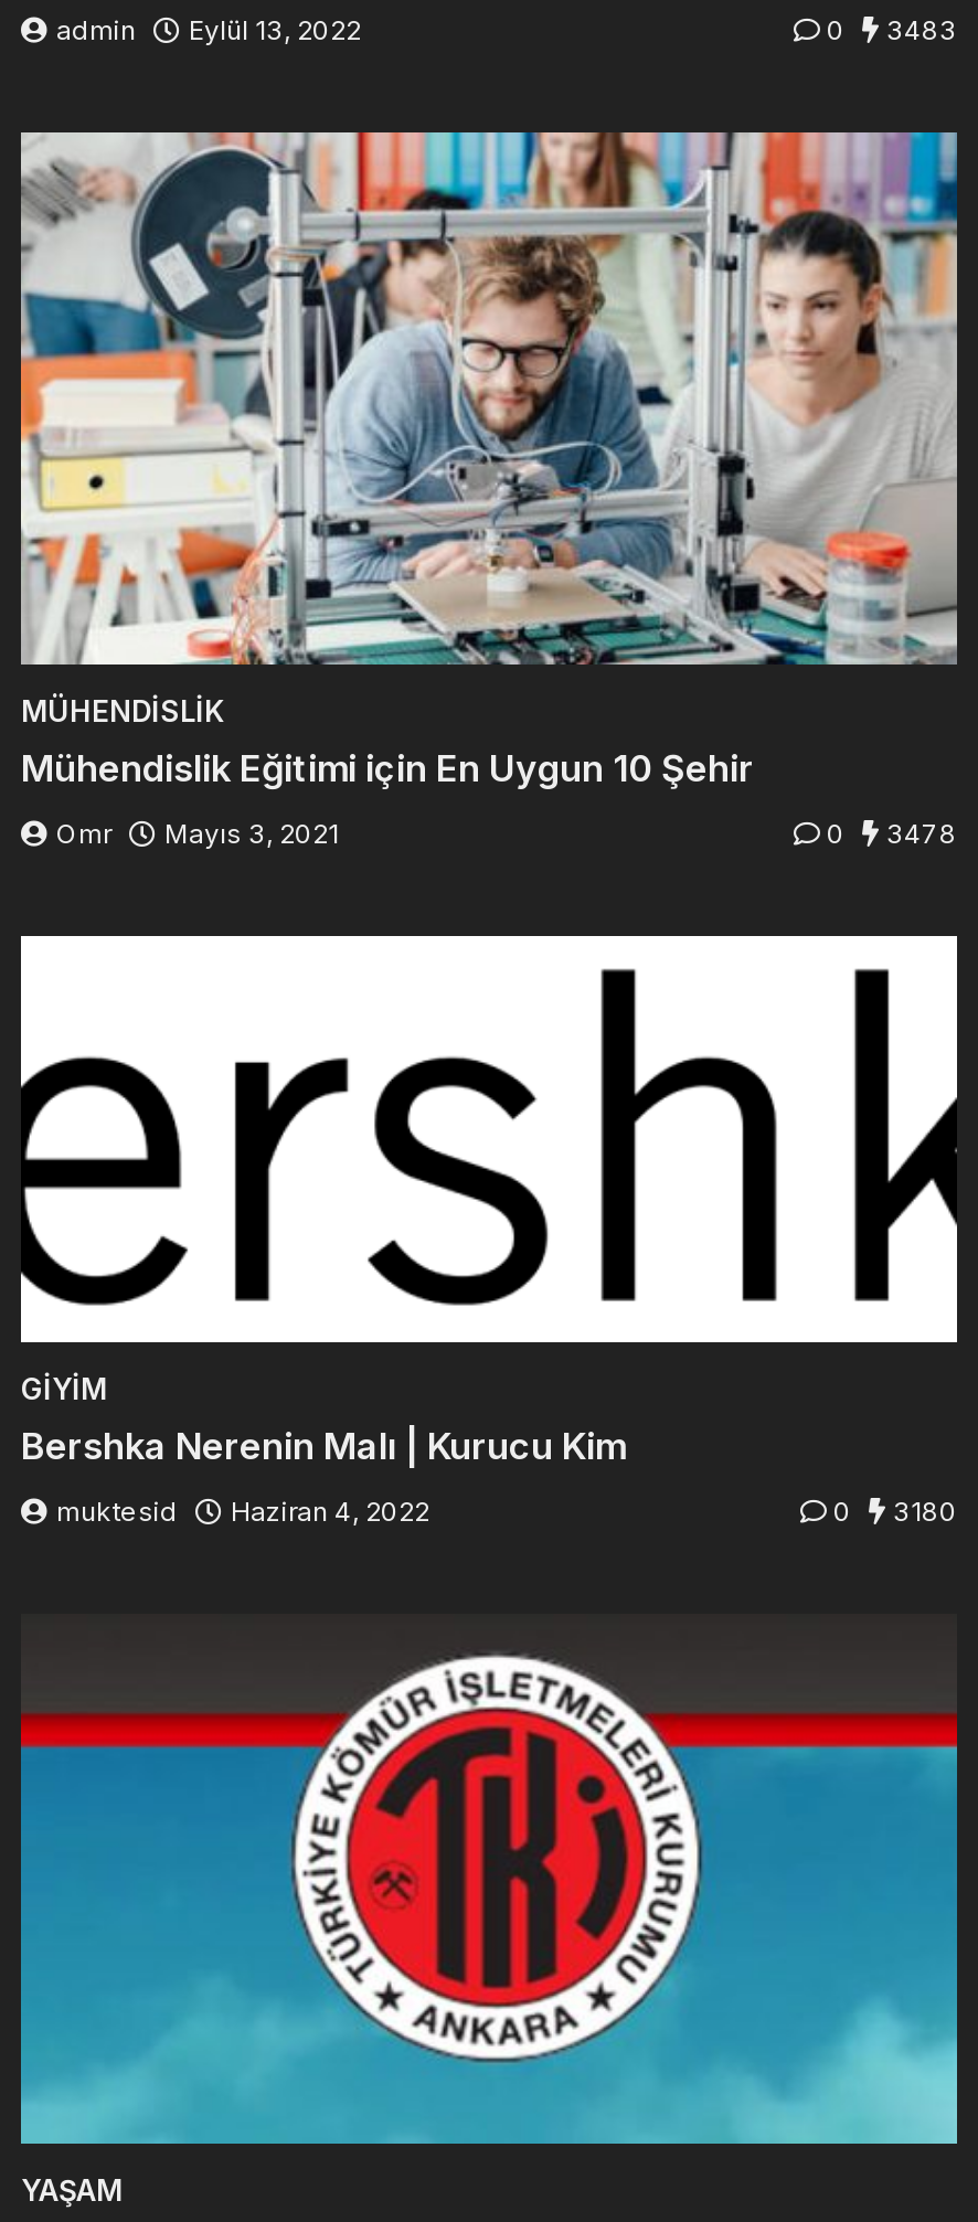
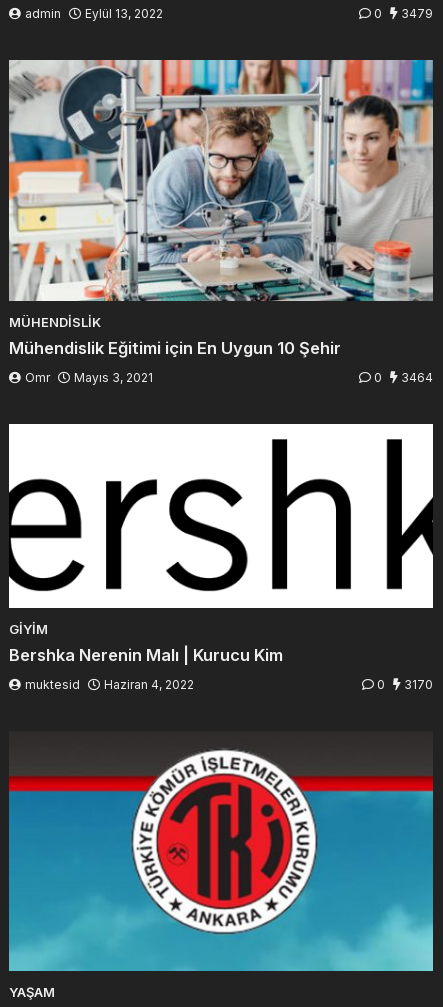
[820,14,957,47] 0 3483 -> [371,6,433,21] 0 3479
[820,816,957,849] 0 3478 -> [371,369,433,384] 0 3464
[827,1495,957,1528] 0 3180 -> [374,677,433,692] 0 3170

